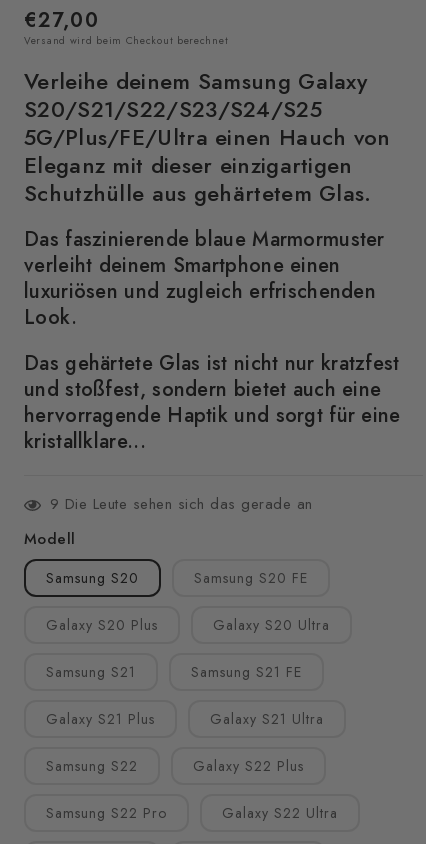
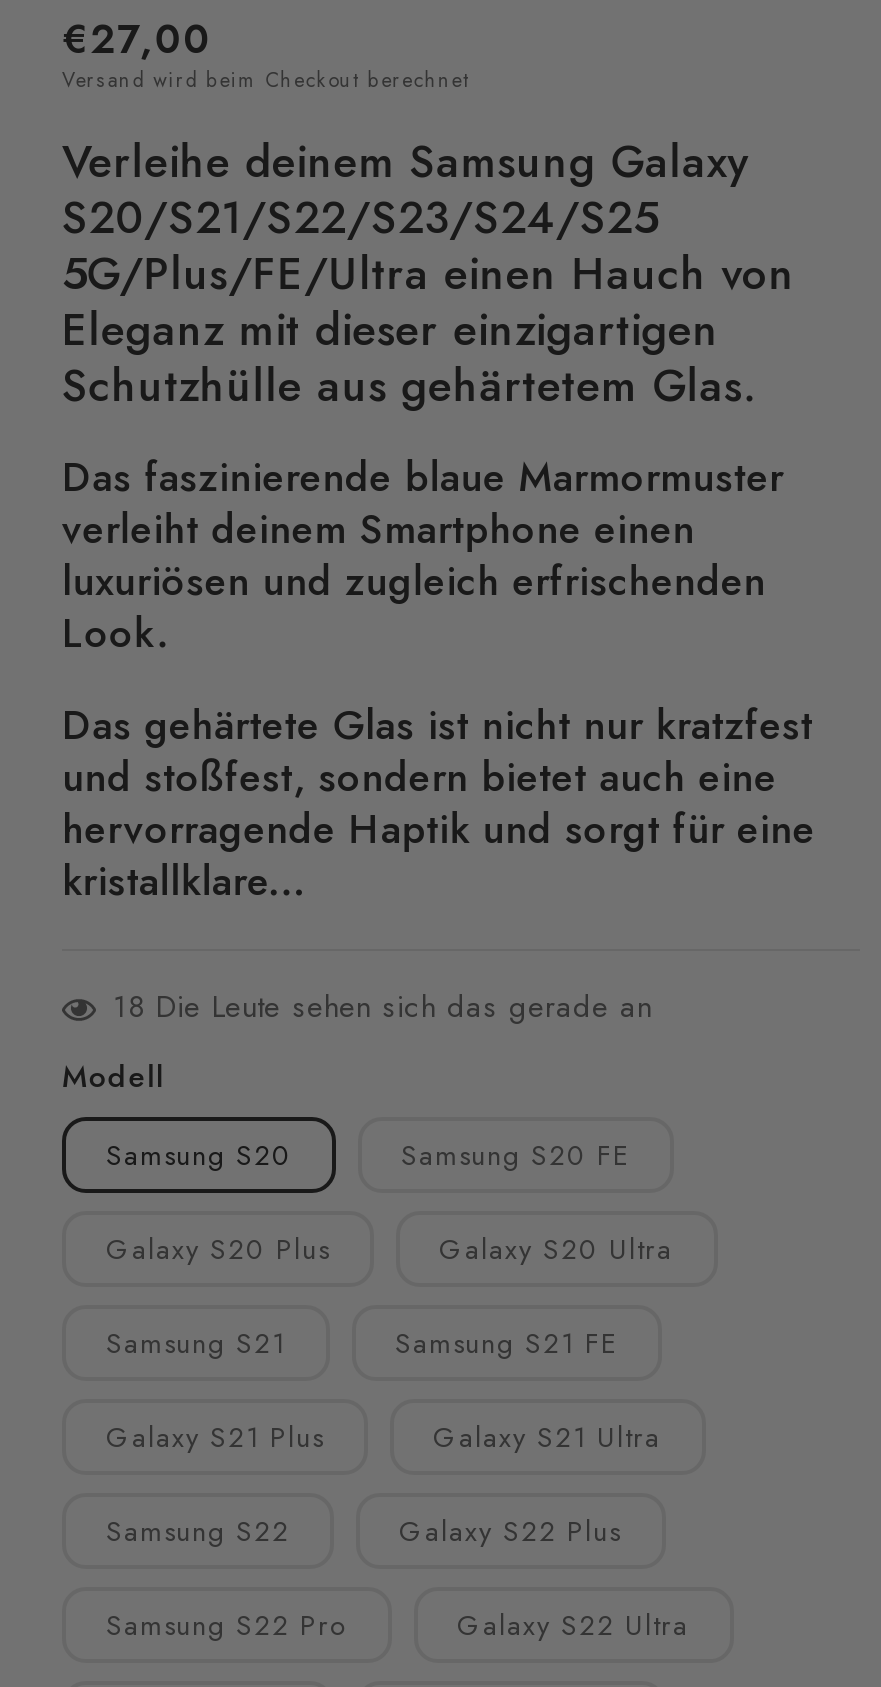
[49,493,312,515] 9 Die Leute sehen sich das gerade an -> [113,985,652,1029] 18 Die Leute sehen sich das gerade an

